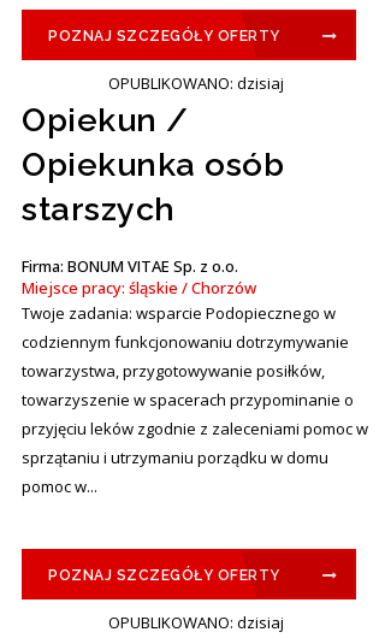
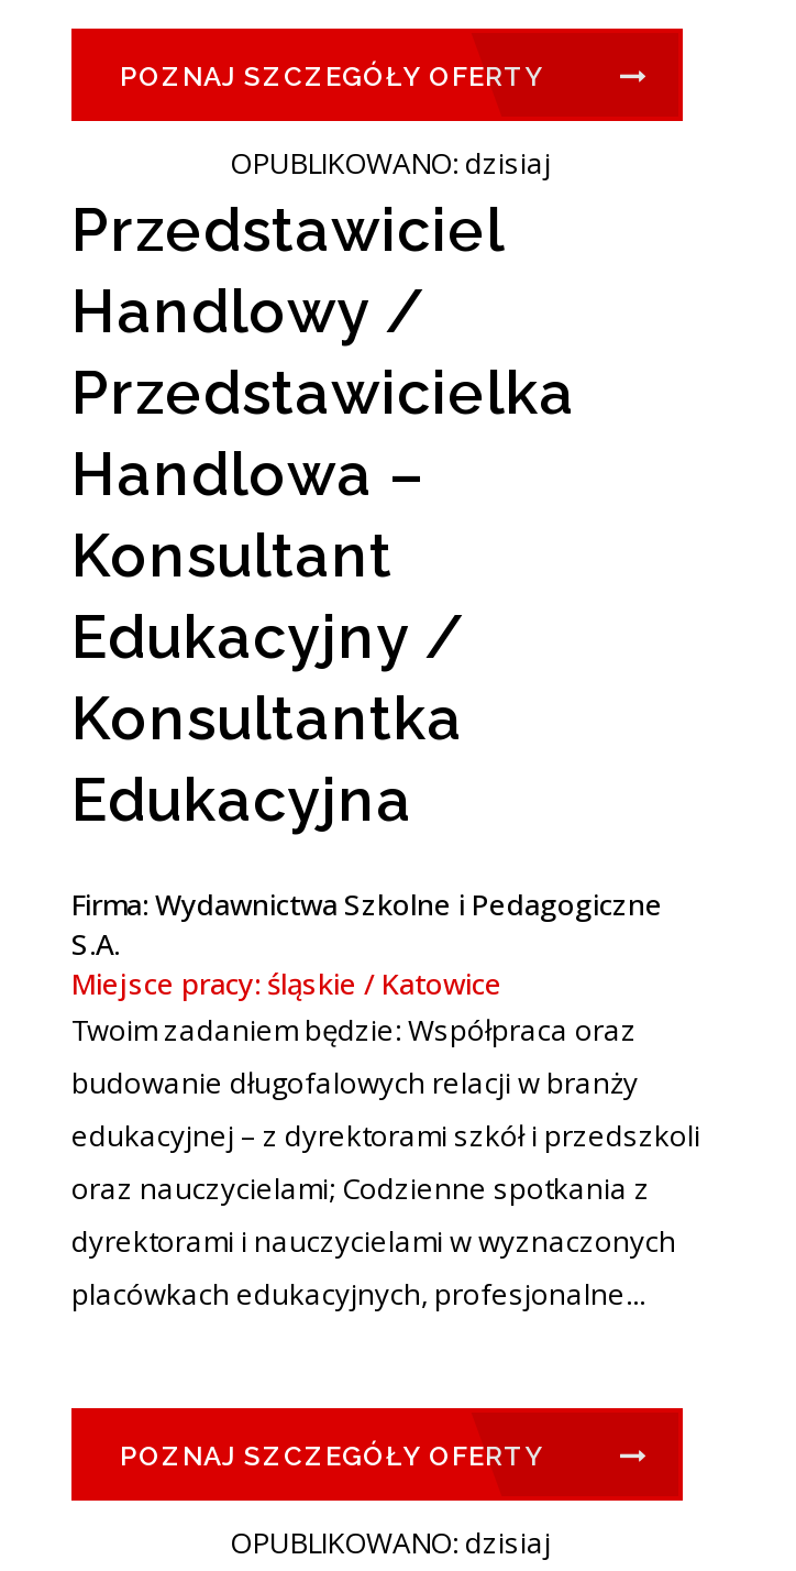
[22,101,284,228] Opiekun / | Opiekunka osób | starszych -> [71,196,575,834] Przedstawiciel | Handlowy / | Przedstawicielka | Handlowa – | Konsultant | Edukacyjny / | Konsultantka | Edukacyjna
[22,255,368,497] Firma: BONUM VITAE Sp. z o.o. | Miejsce pracy: śląskie / Chorzów | Twoje zadania: wsparcie Podopiecznego w | codziennym funkcjonowaniu dotrzymywanie | towarzystwa, przygotowywanie posiłków, | towarzyszenie w spacerach przypominanie o | przyjęciu leków zgodnie z zaleceniami pomoc w | sprzątaniu i utrzymaniu porządku w domu | pomoc w... -> [71,885,700,1314] Firma: Wydawnictwa Szkolne i Pedagogiczne | S.A. | Miejsce pracy: śląskie / Katowice | Twoim zadaniem będzie: Współpraca oraz | budowanie długofalowych relacji w branży | edukacyjnej – z dyrektorami szkół i przedszkoli | oraz nauczycielami; Codzienne spotkania z | dyrektorami i nauczycielami w wyznaczonych | placówkach edukacyjnych, profesjonalne...

